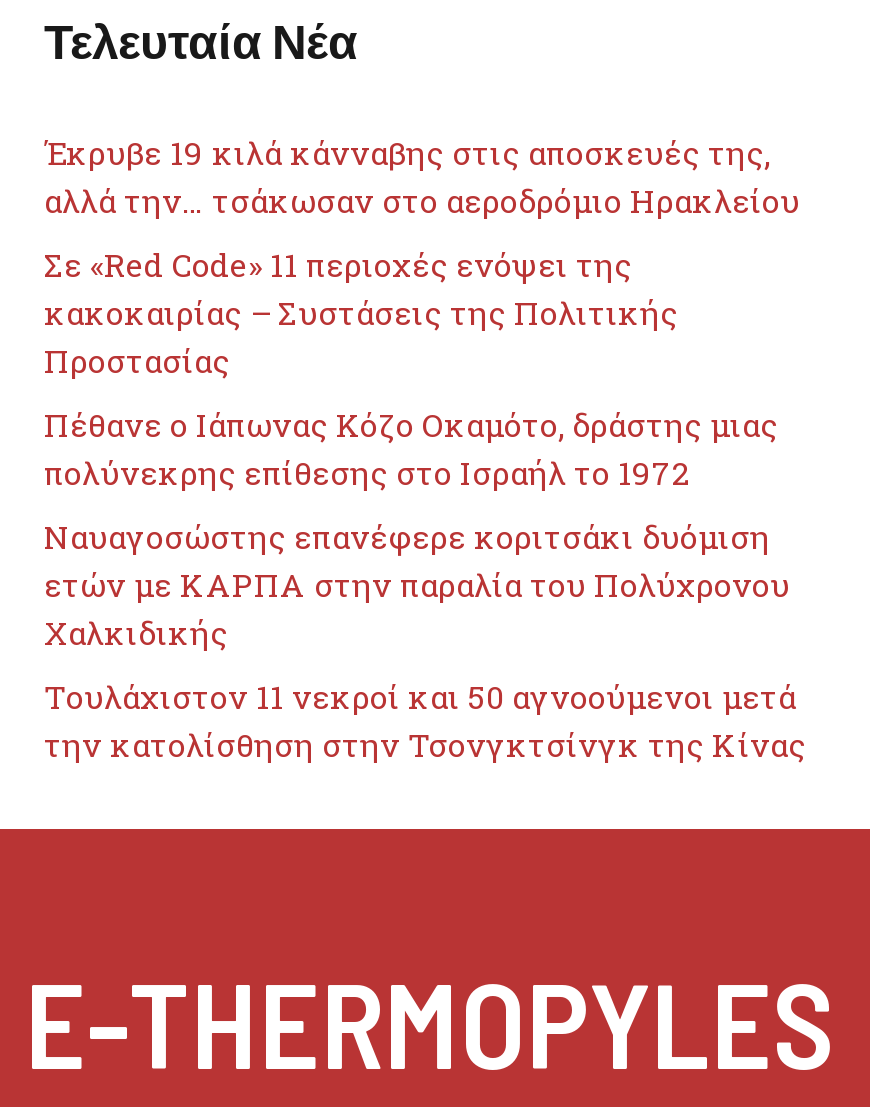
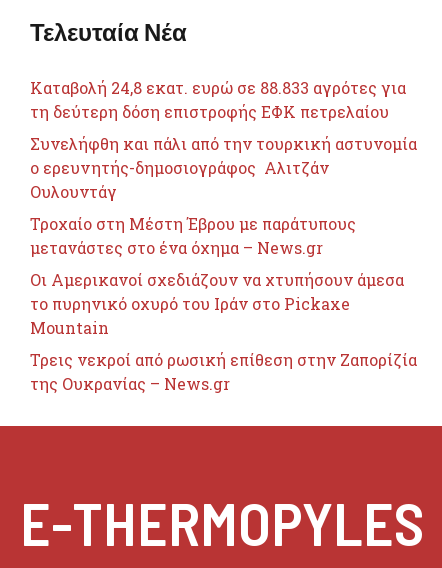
[44,131,800,221] Έκρυβε 19 κιλά κάνναβης στις αποσκευές της, | αλλά την… τσάκωσαν στο αεροδρόμιο Ηρακλείου -> [30,77,406,122] Καταβολή 24,8 εκατ. ευρώ σε 88.833 αγρότες για | τη δεύτερη δόση επιστροφής ΕΦΚ πετρελαίου
[44,243,678,381] Σε «Red Code» 11 περιοχές ενόψει της | κακοκαιρίας – Συστάσεις της Πολιτικής | Προστασίας -> [30,133,417,202] Συνελήφθη και πάλι από την τουρκική αστυνομία | ο ερευνητής-δημοσιογράφος Αλιτζάν | Ουλουντάγ
[44,403,778,493] Πέθανε ο Ιάπωνας Κόζο Οκαμότο, δράστης μιας | πολύνεκρης επίθεσης στο Ισραήλ το 1972 -> [30,213,356,258] Τροχαίο στη Μέστη Έβρου με παράτυπους | μετανάστες στο ένα όχημα – News.gr
[44,515,790,653] Ναυαγοσώστης επανέφερε κοριτσάκι δυόμιση | ετών με ΚΑΡΠΑ στην παραλία του Πολύχρονου | Χαλκιδικής -> [30,269,404,338] Οι Αμερικανοί σχεδιάζουν να χτυπήσουν άμεσα | το πυρηνικό οχυρό του Ιράν στο Pickaxe | Mountain
[44,675,806,765] Tουλάχιστον 11 νεκροί και 50 αγνοούμενοι μετά | την κατολίσθηση στην Τσονγκτσίνγκ της Κίνας -> [30,349,417,394] Τρεις νεκροί από ρωσική επίθεση στην Ζαπορίζία | της Ουκρανίας – News.gr

